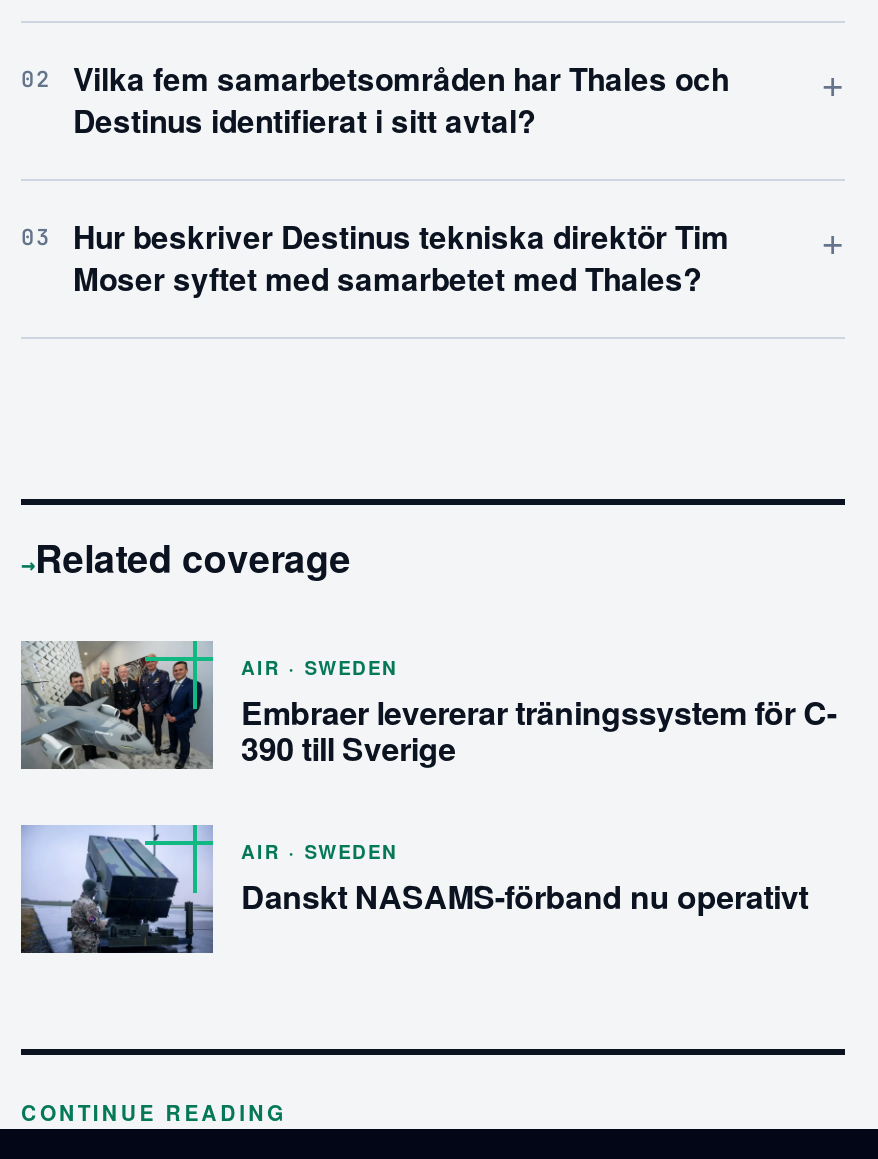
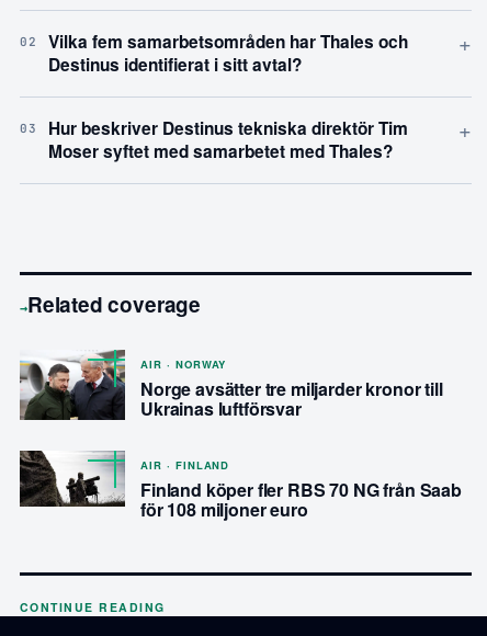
[21,639,837,771] [image] | AIR · SWEDEN | Embraer levererar träningssystem för C- | 390 till Sverige -> [20,350,443,421] [image] | AIR · NORWAY | Norge avsätter tre miljarder kronor till | Ukrainas luftförsvar
[19,825,808,955] [image] | AIR · SWEDEN | Danskt NASAMS-förband nu operativt -> [19,450,462,522] [image] | AIR · FINLAND | Finland köper fler RBS 70 NG från Saab | för 108 miljoner euro

